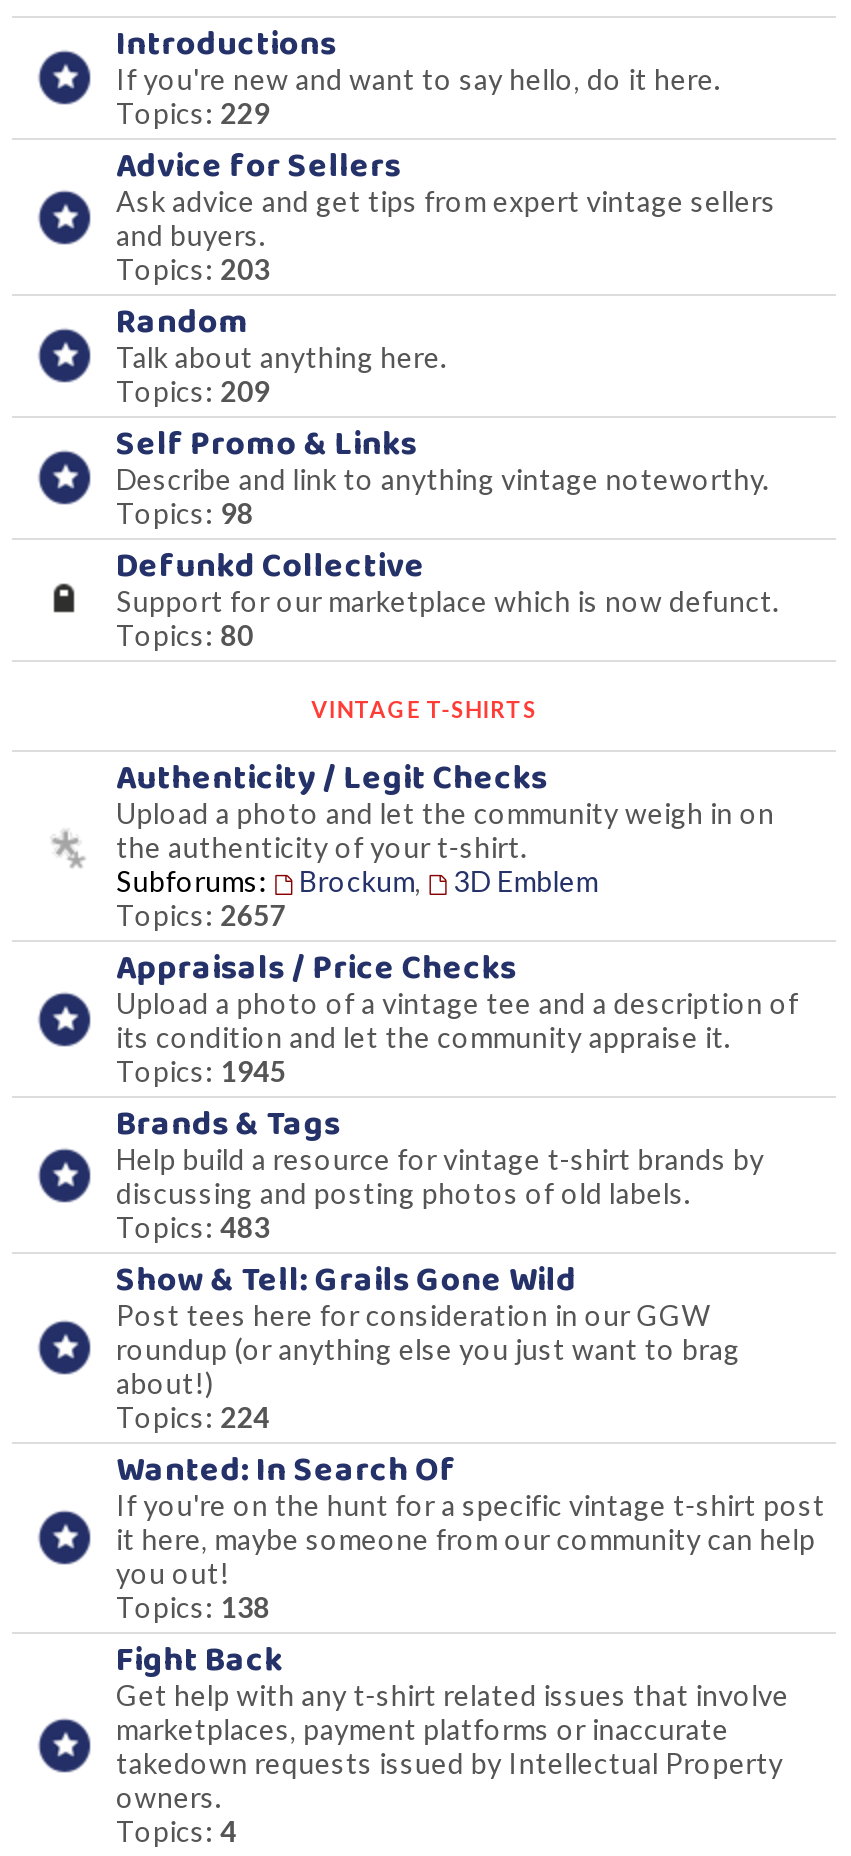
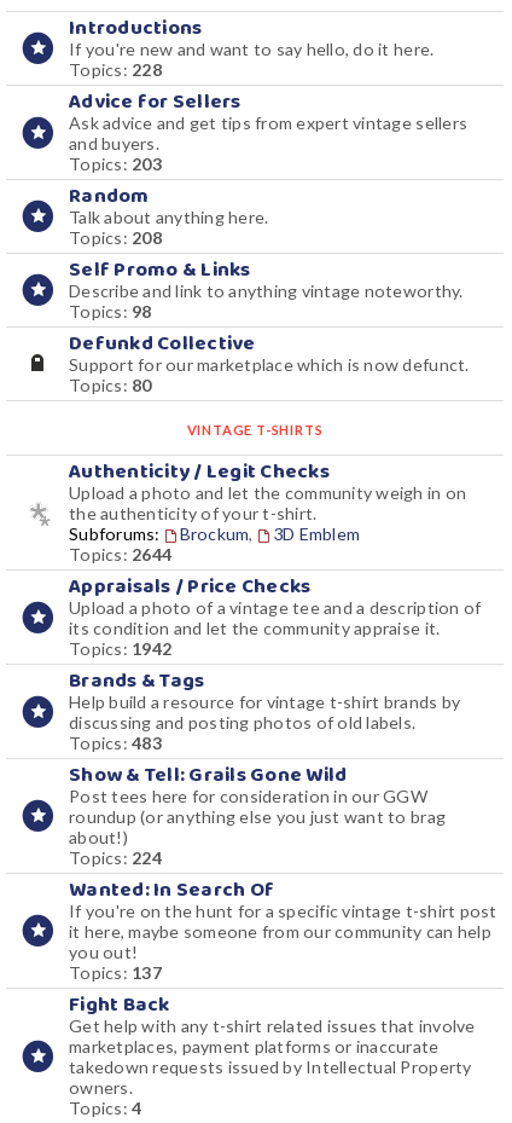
[116,96,270,130] Topics: 229 -> [69,59,162,80] Topics: 228
[116,374,270,408] Topics: 209 -> [69,227,162,248] Topics: 208
[116,898,286,932] Topics: 2657 -> [69,544,172,565] Topics: 2644
[116,1054,286,1088] Topics: 1945 -> [69,638,172,659] Topics: 1942
[116,1590,270,1624] Topics: 138 -> [69,962,162,983] Topics: 137

